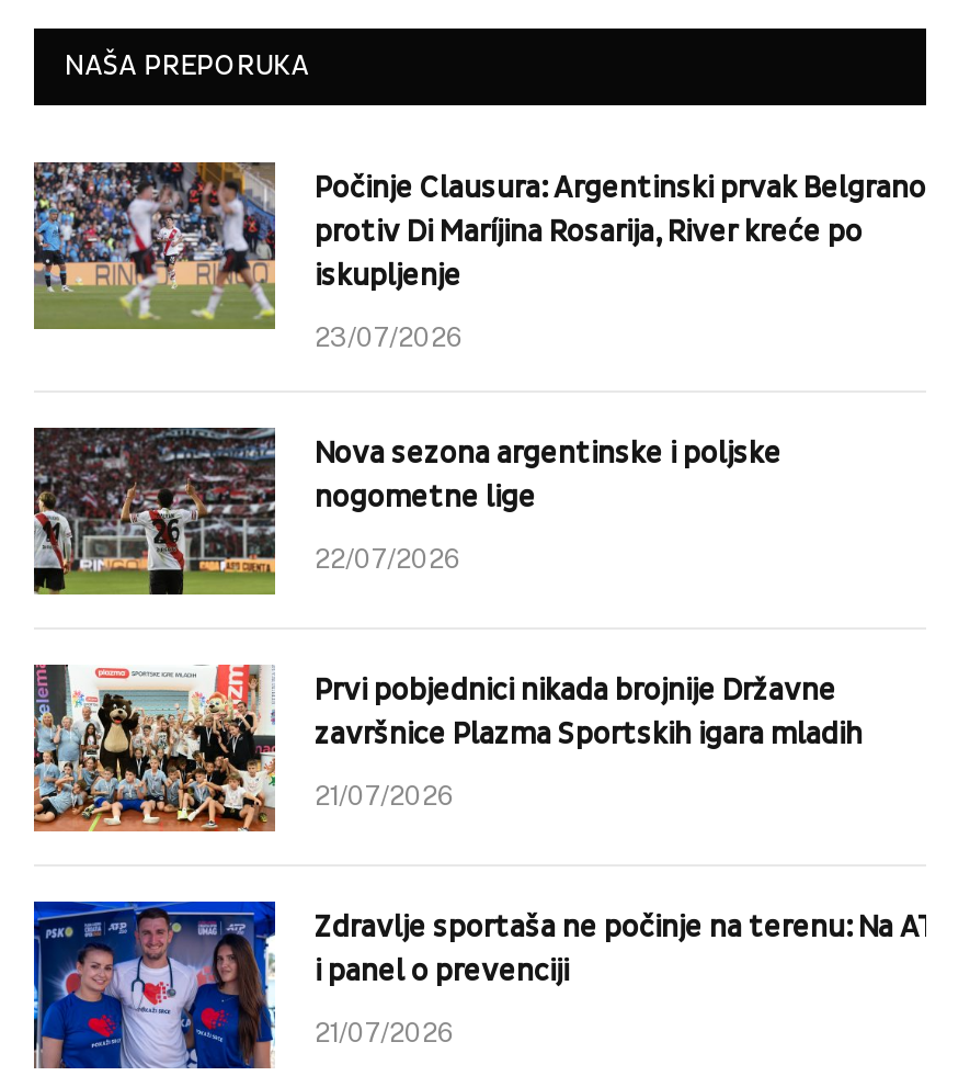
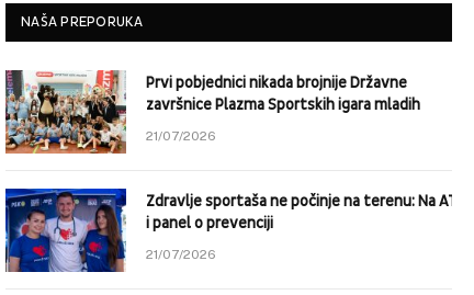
[34,160,926,575] [image] | Počinje Clausura: Argentinski prvak Belgrano | protiv Di Maríjina Rosarija, River kreće po | iskupljenje | 23/07/2026 | Nova sezona argentinske i poljske | nogometne lige | 22/07/2026 -> none
[32,426,277,597] [image] -> none

